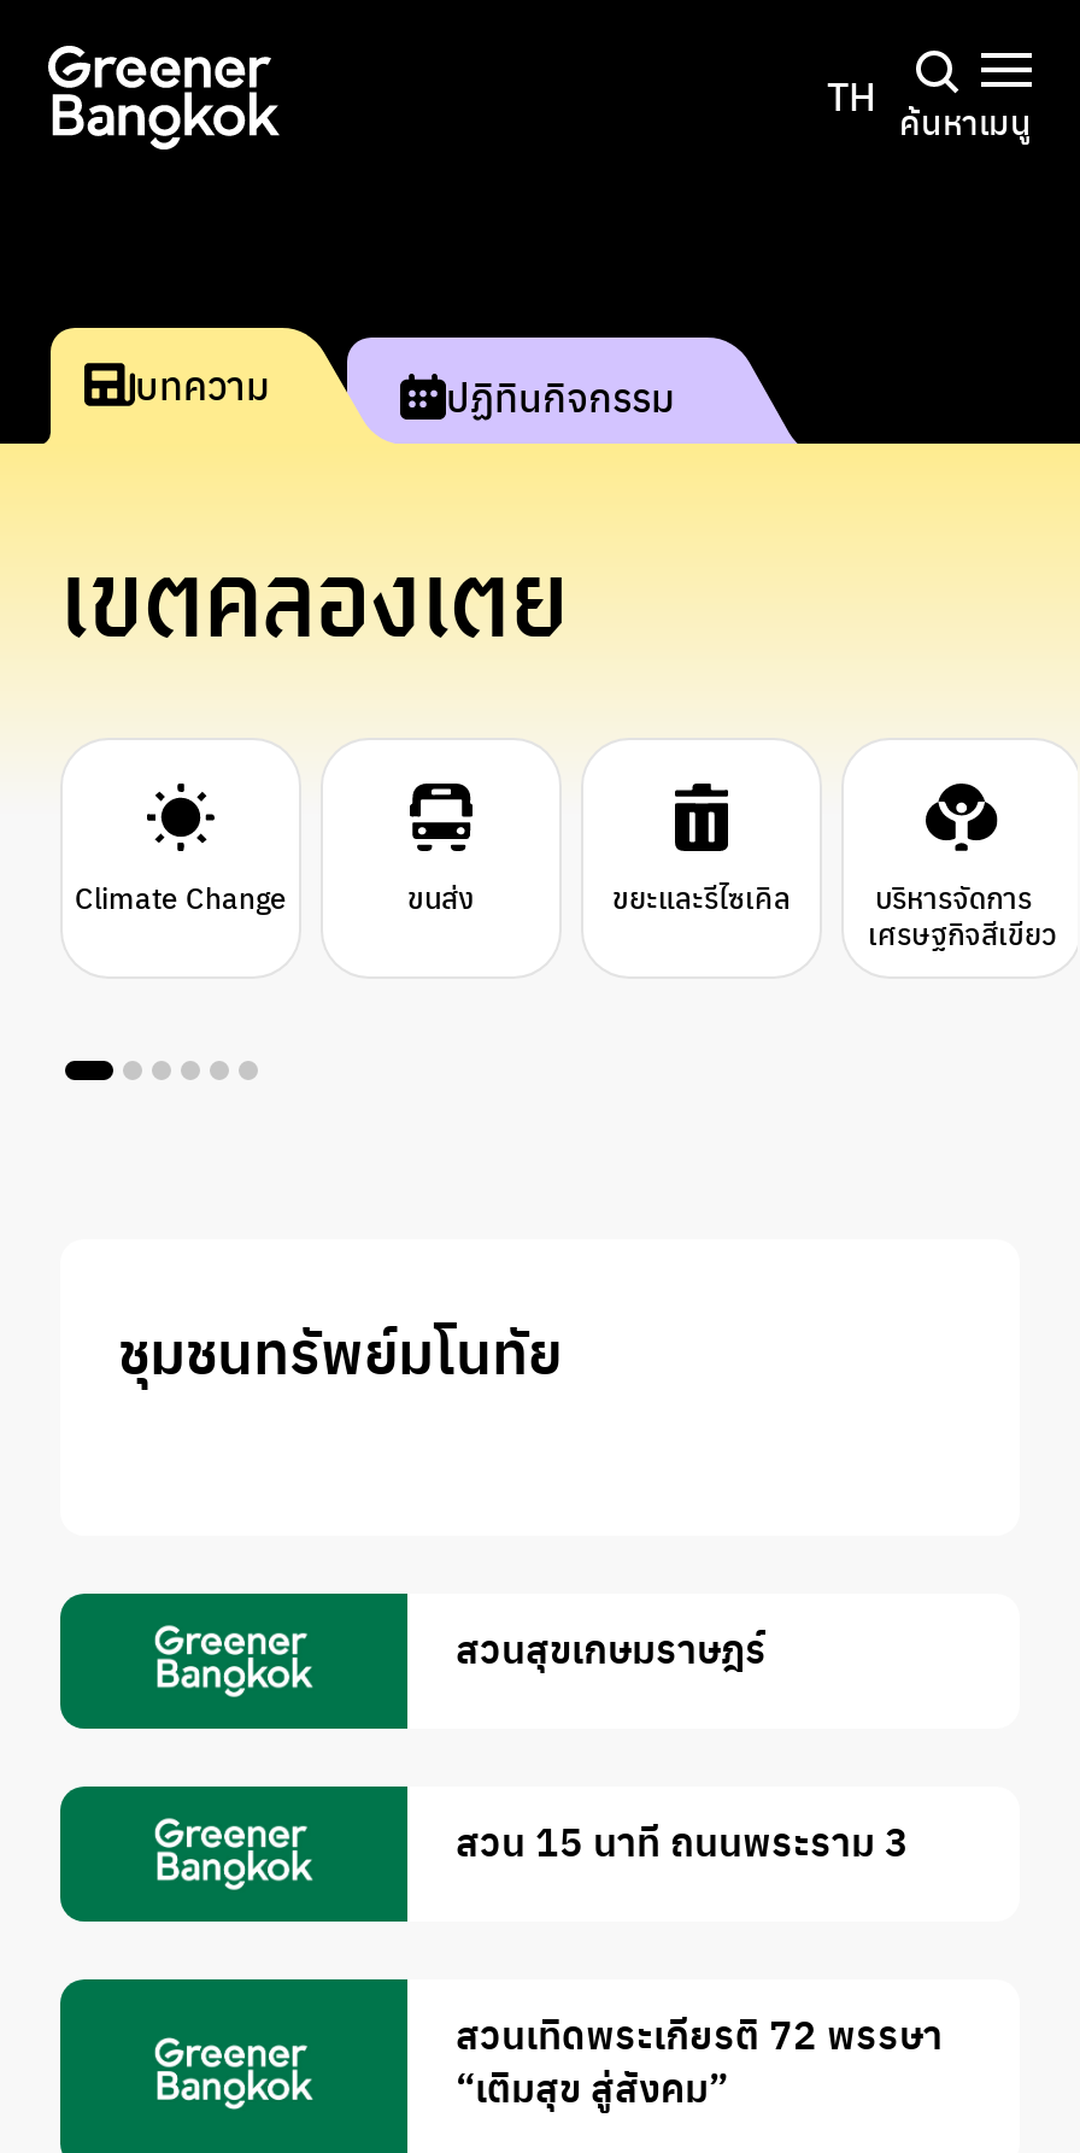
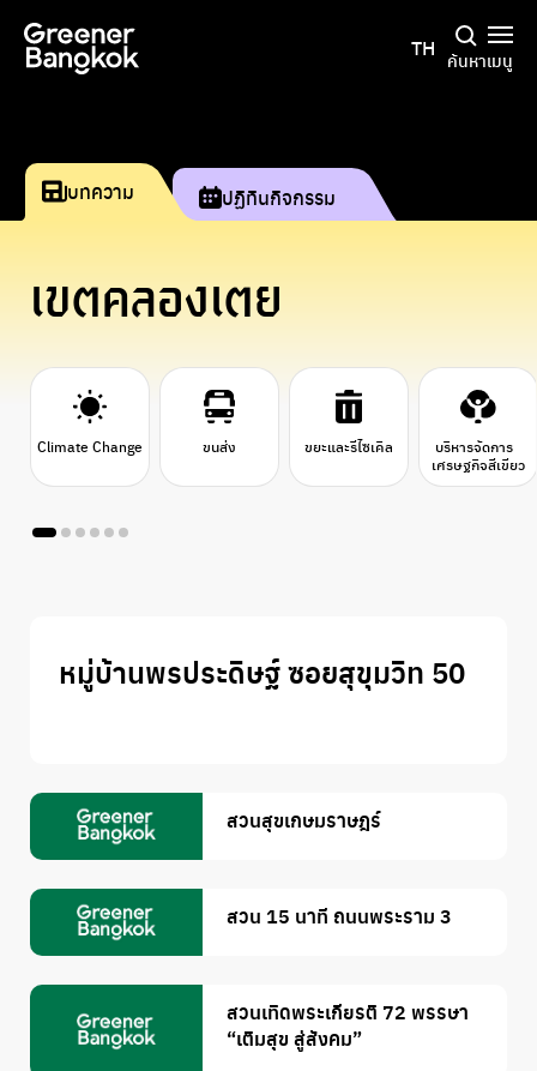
[118,1309,562,1394] ชุมชนทรัพย์มโนทัย -> [59,651,465,693] หมู่บ้านพรประดิษฐ์ ซอยสุขุมวิท 50

